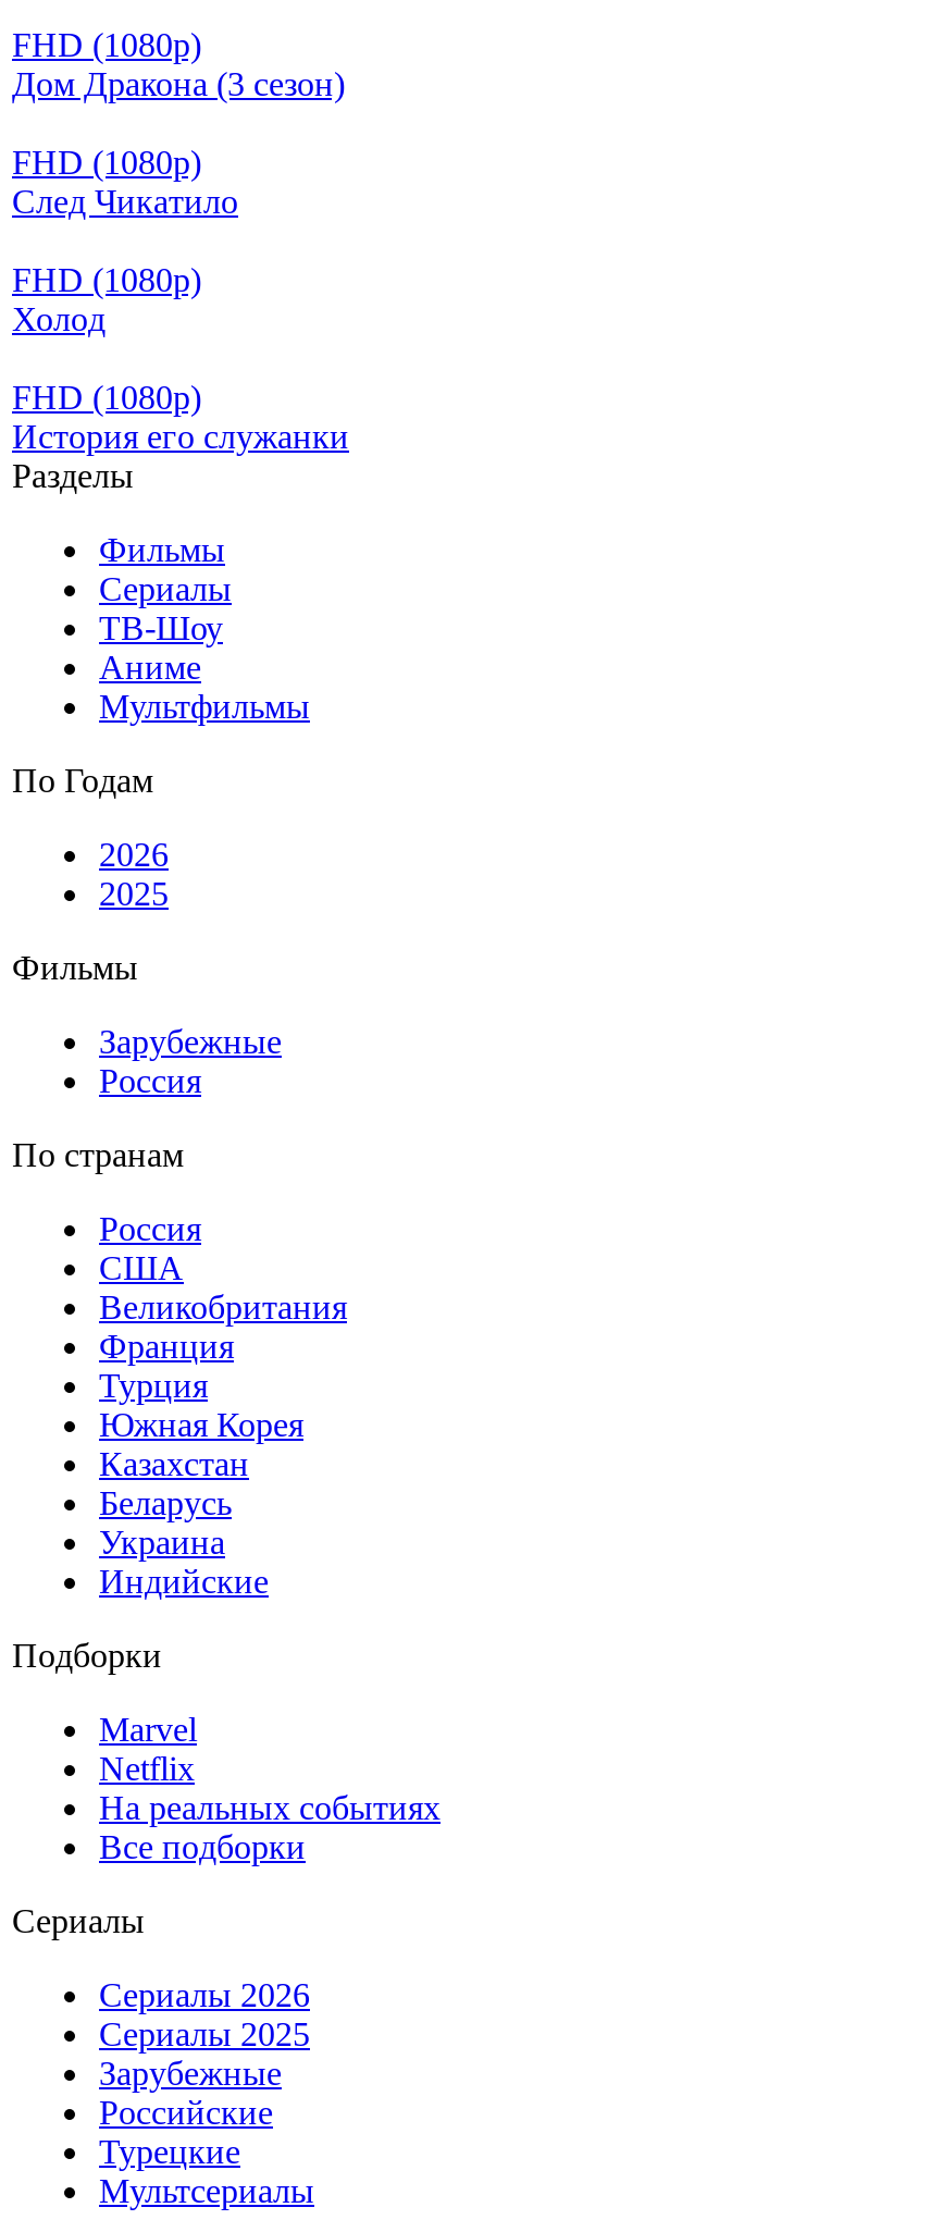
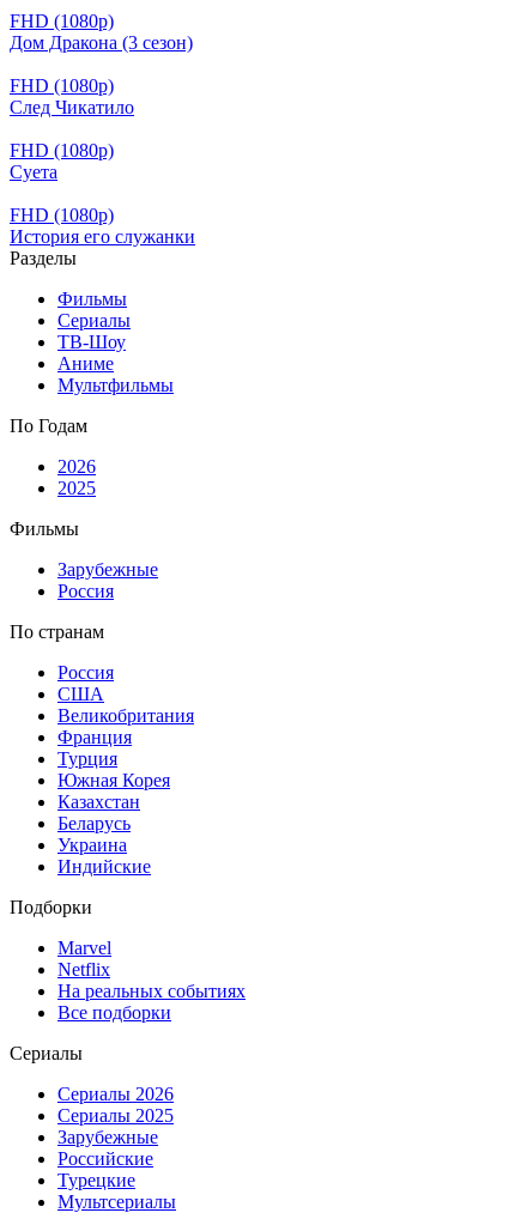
[12,300,106,337] Холод -> [10,162,57,182] Суета

